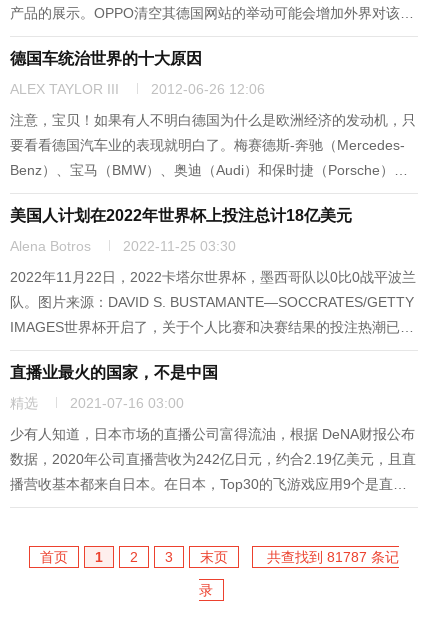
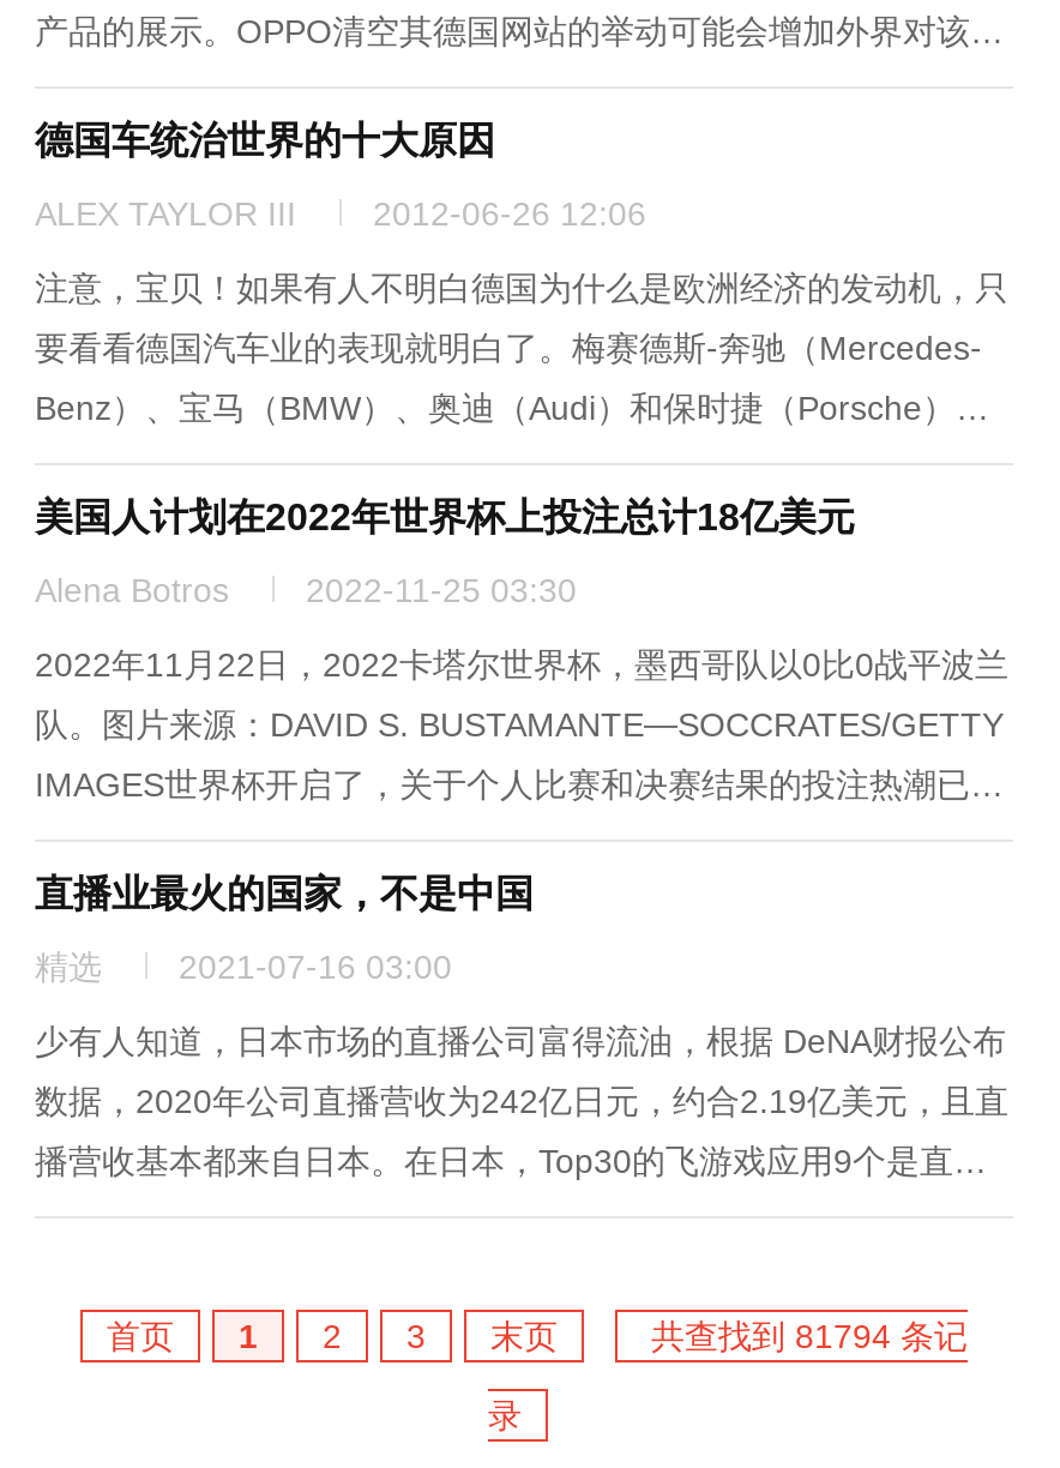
[263,549,399,565] 共查找到 81787 条记 -> [642,1317,968,1355] 共查找到 81794 条记

